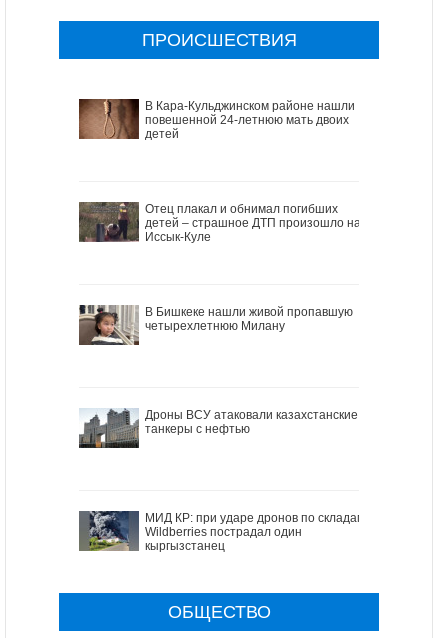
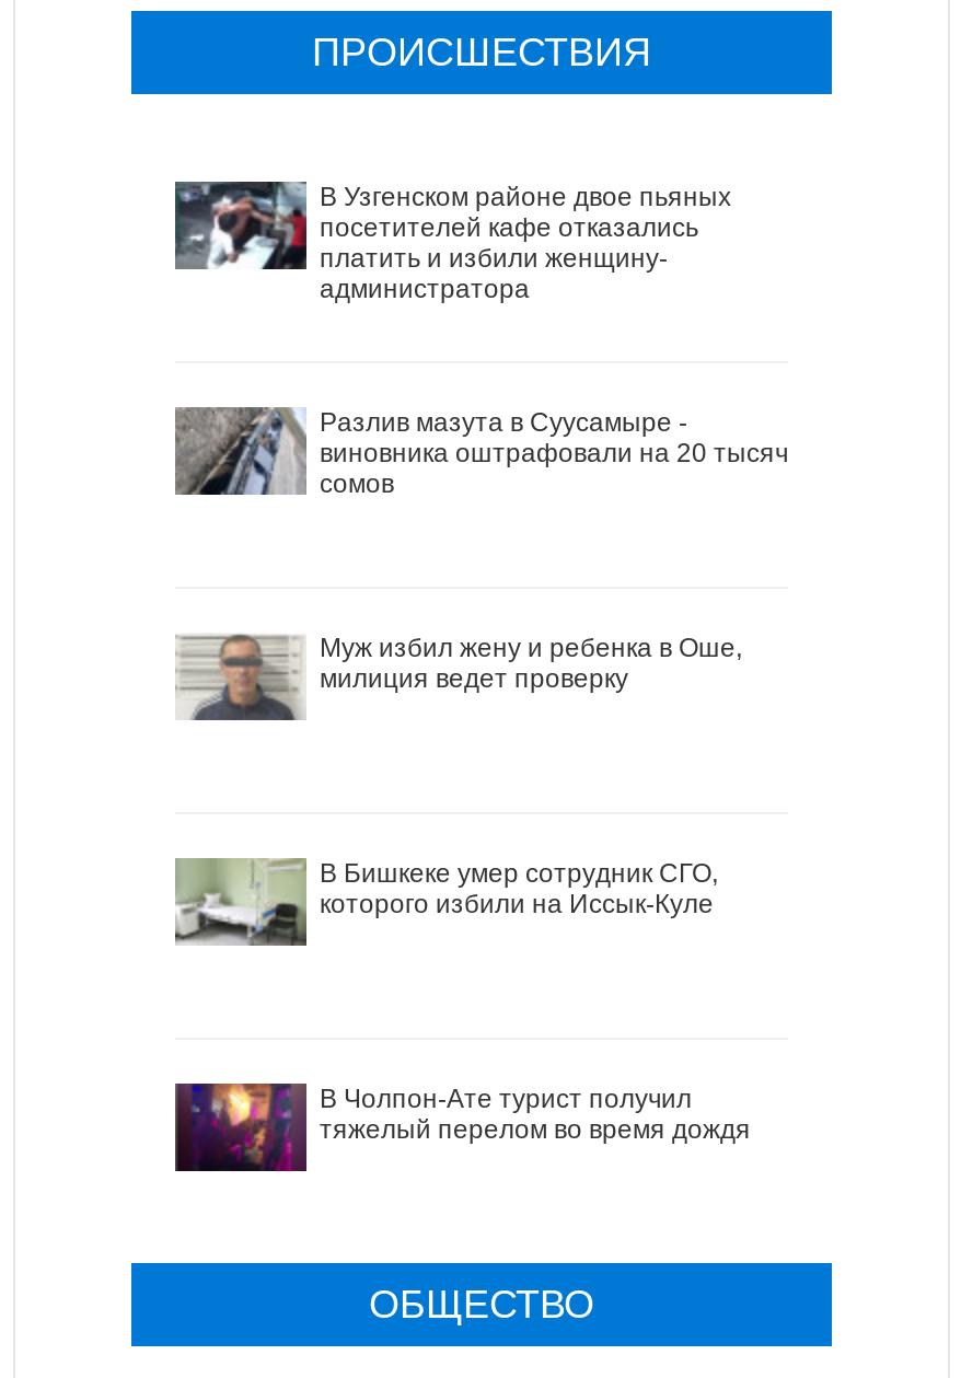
[79,99,355,141] [image] | В Кара-Кульджинском районе нашли | повешенной 24-летнюю мать двоих | детей -> [175,181,731,304] [image] | В Узгенском районе двое пьяных | посетителей кафе отказались | платить и избили женщину- | администратора
[80,202,361,244] [image] | Отец плакал и обнимал погибших | детей – страшное ДТП произошло на | Иссык-Куле -> [175,407,788,499] [image] | Разлив мазута в Суусамыре - | виновника оштрафовали на 20 тысяч | сомов
[78,304,353,346] [image] | В Бишкеке нашли живой пропавшую | четырехлетнюю Милану -> [175,632,742,720] [image] | Муж избил жену и ребенка в Оше, | милиция ведет проверку
[79,408,358,449] [image] | Дроны ВСУ атаковали казахстанские | танкеры с нефтью -> [175,858,718,946] [image] | В Бишкеке умер сотрудник СГО, | которого избили на Иссык-Куле
[79,510,365,553] [image] | МИД КР: при ударе дронов по складам | Wildberries пострадал один | кыргызстанец -> [177,1081,751,1173] [image] | В Чолпон-Ате турист получил | тяжелый перелом во время дождя

